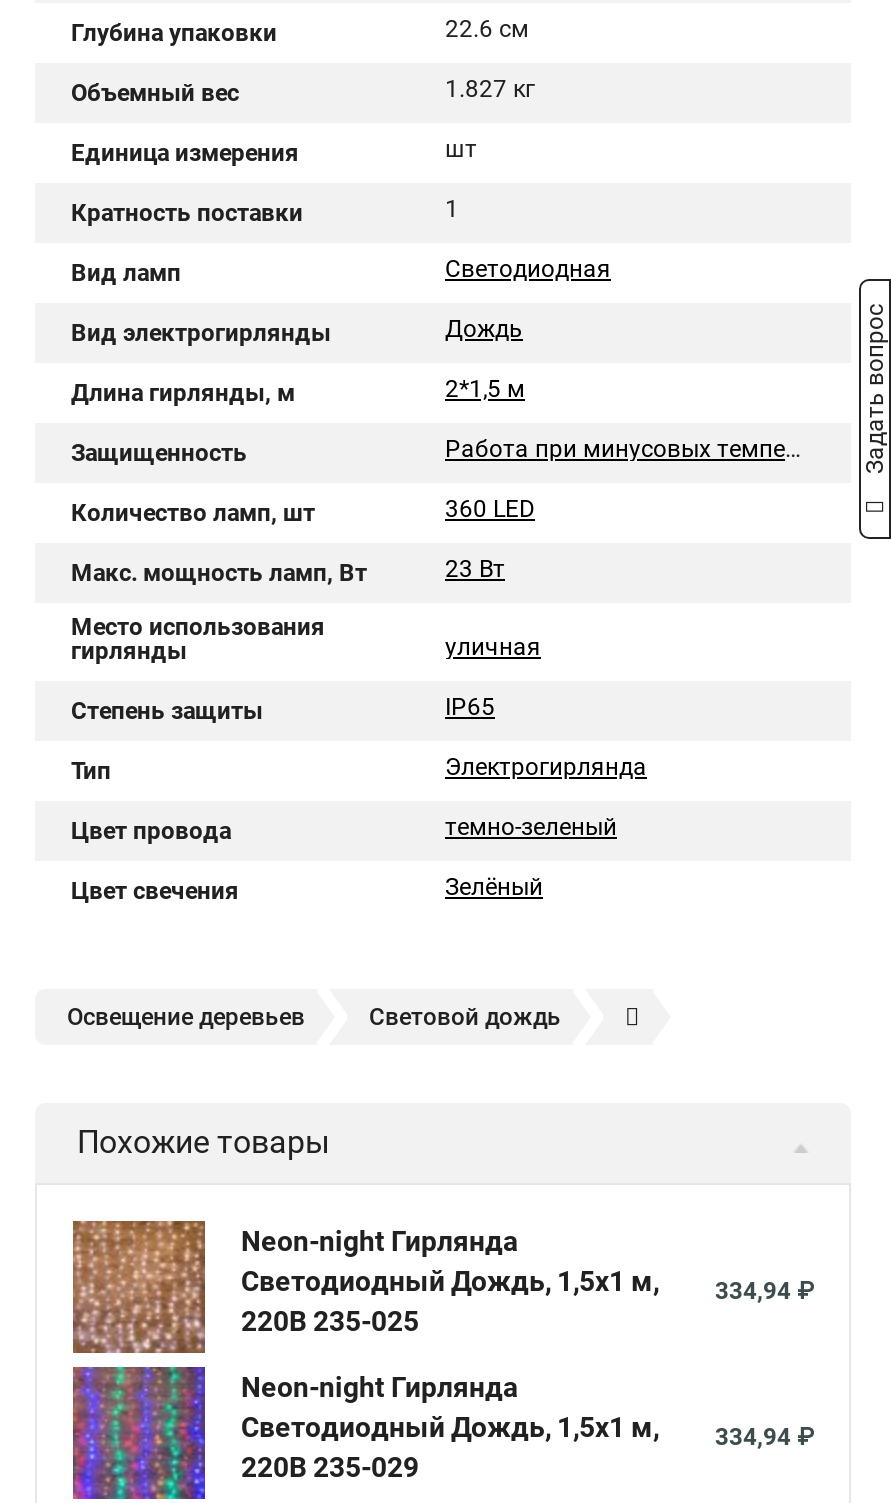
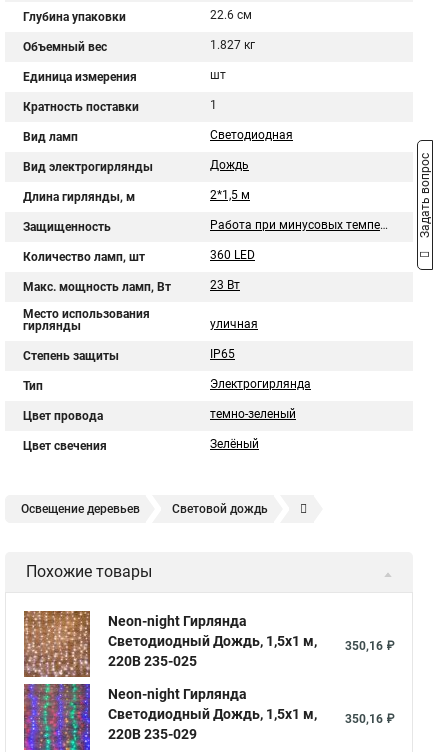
[241,1265,813,1305] Светодиодный Дождь, 1,5х1 м, 334,94 ₽ -> [108,633,394,653] Светодиодный Дождь, 1,5х1 м, 350,16 ₽
[241,1411,813,1451] Светодиодный Дождь, 1,5х1 м, 334,94 ₽ -> [108,706,394,726] Светодиодный Дождь, 1,5х1 м, 350,16 ₽

